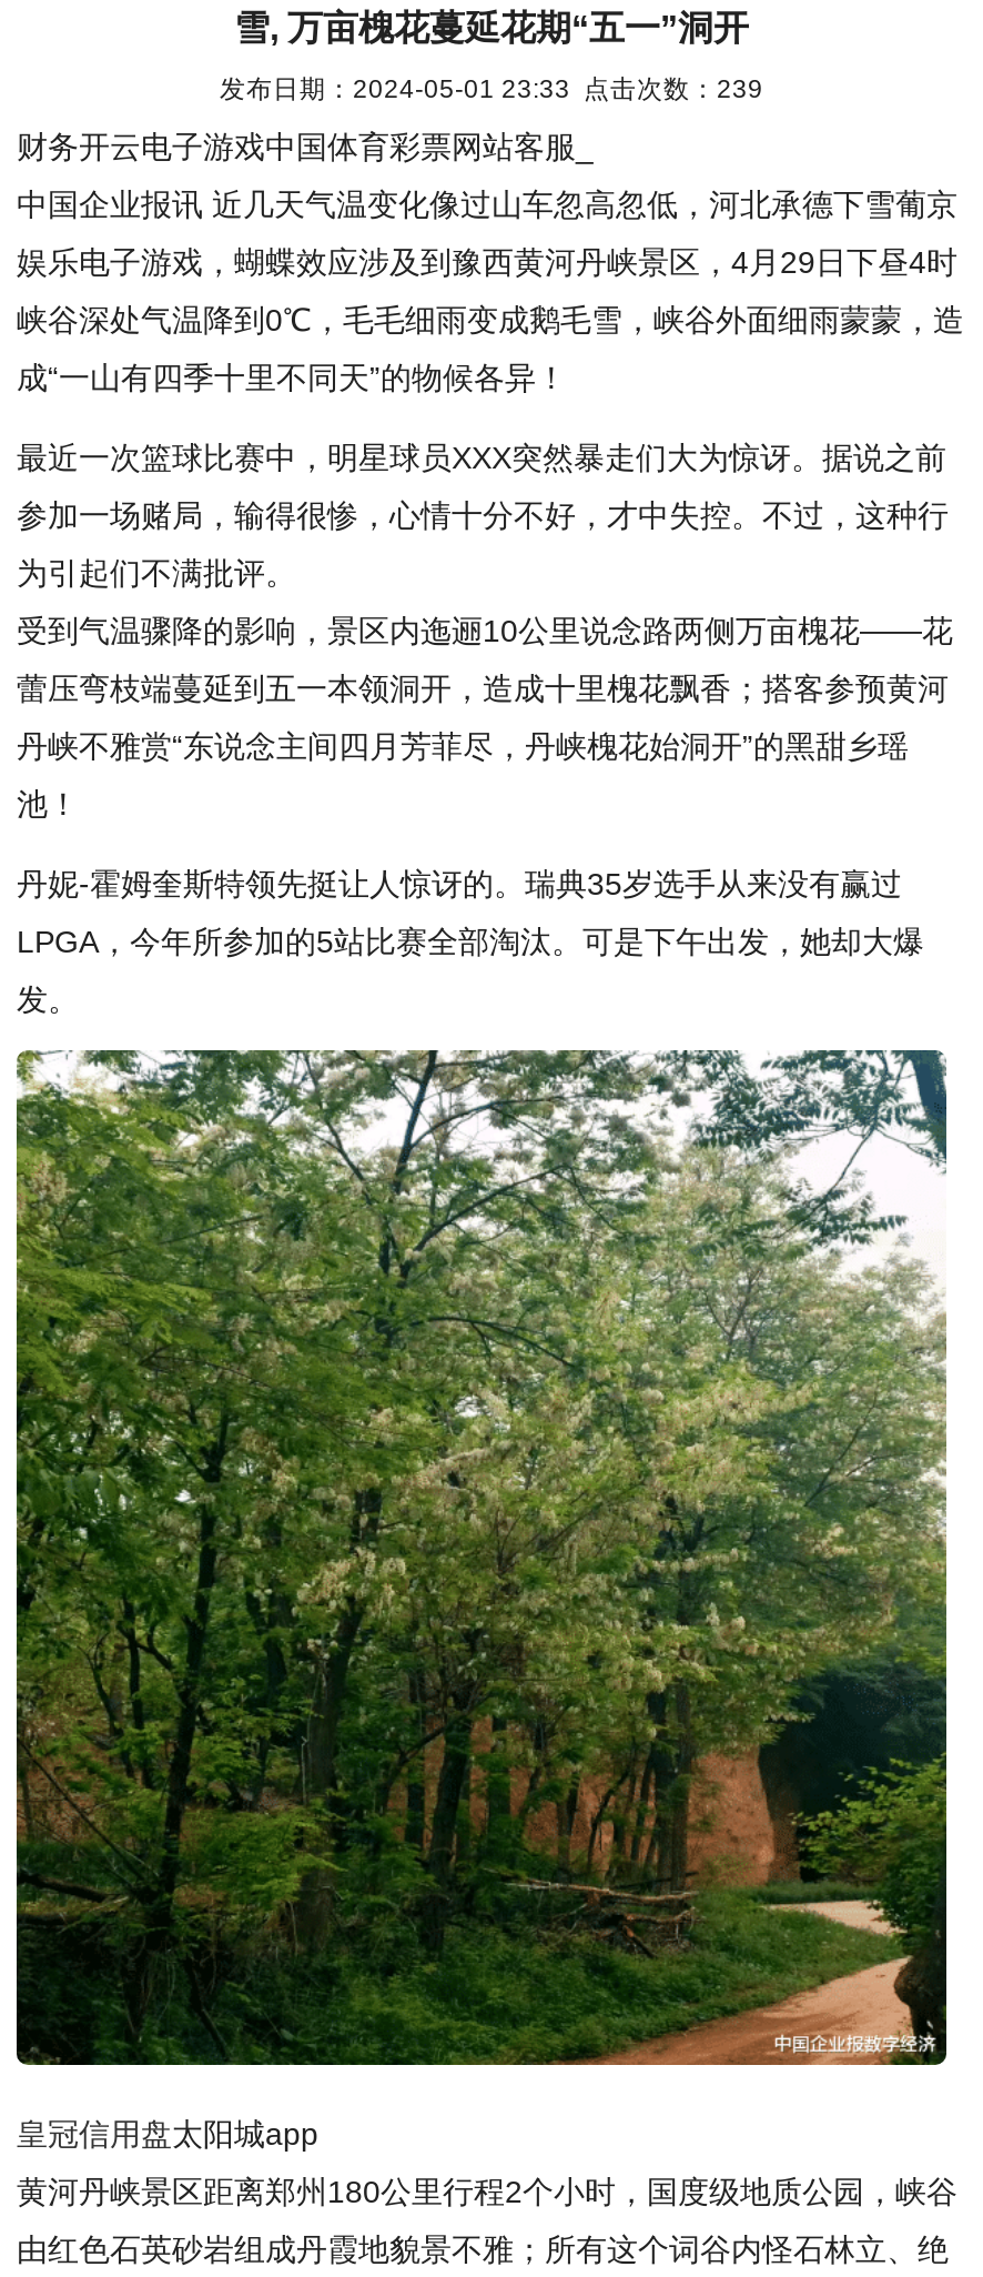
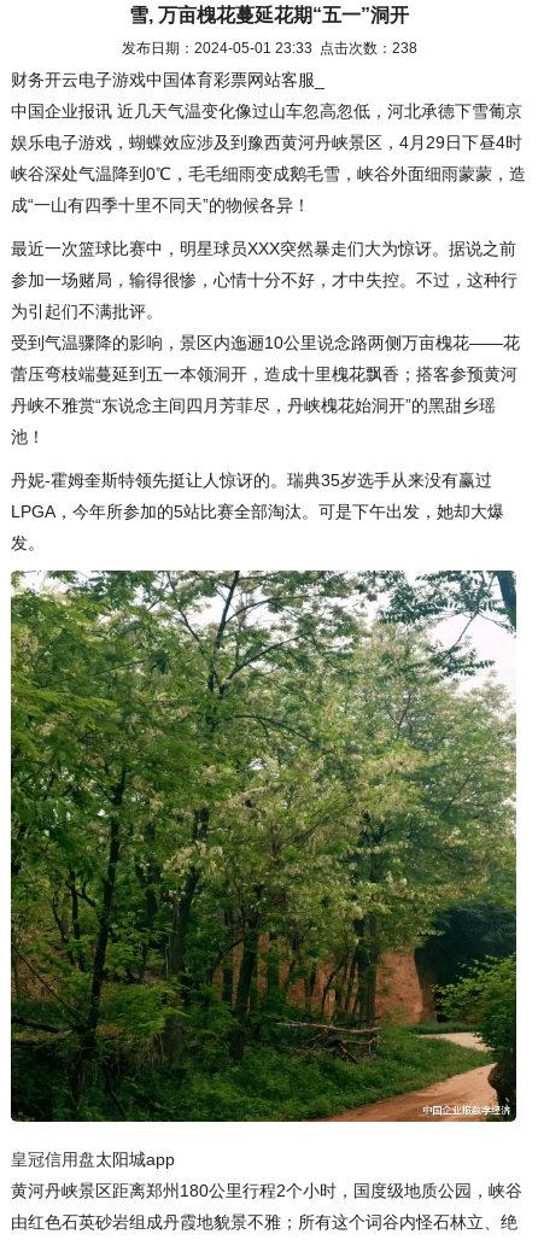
[220,73,763,102] 发布日期：2024-05-01 23:33 点击次数：239 -> [121,40,417,55] 发布日期：2024-05-01 23:33 点击次数：238

